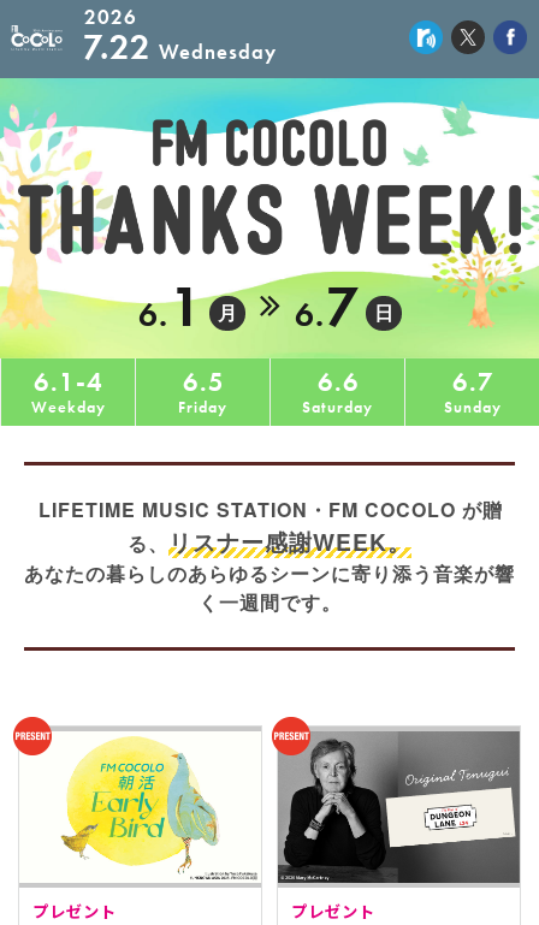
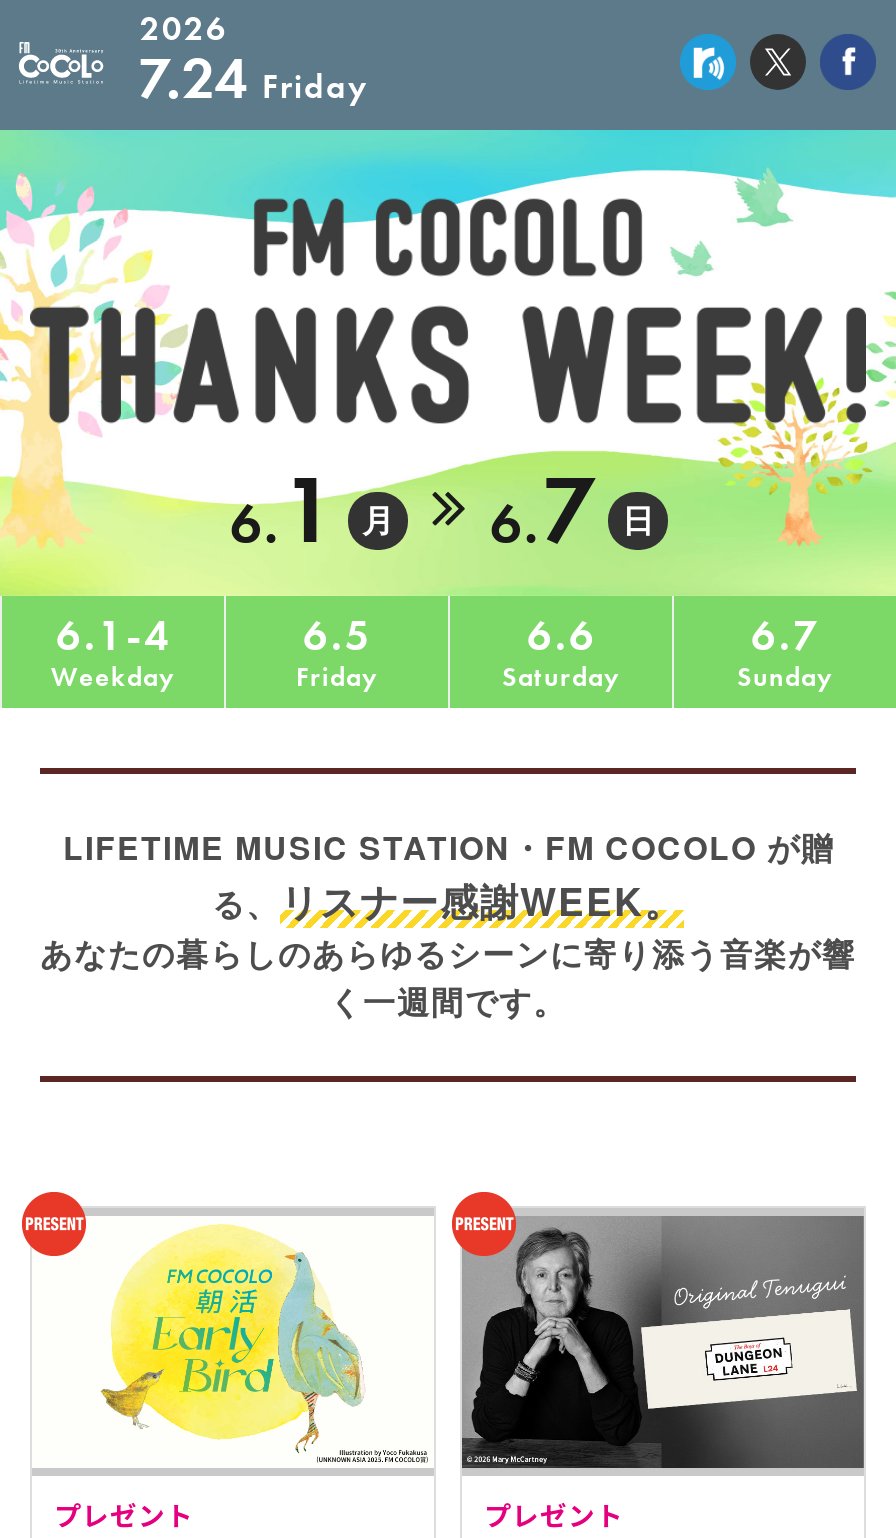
[83,24,277,70] 7.22 Wednesday -> [138,40,368,116] 7.24 Friday

